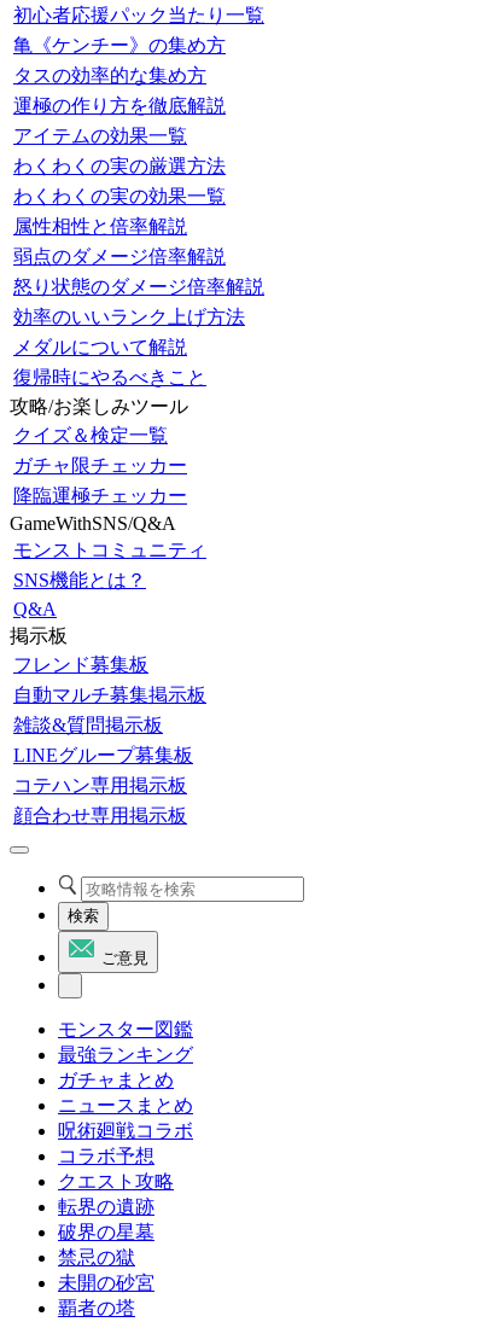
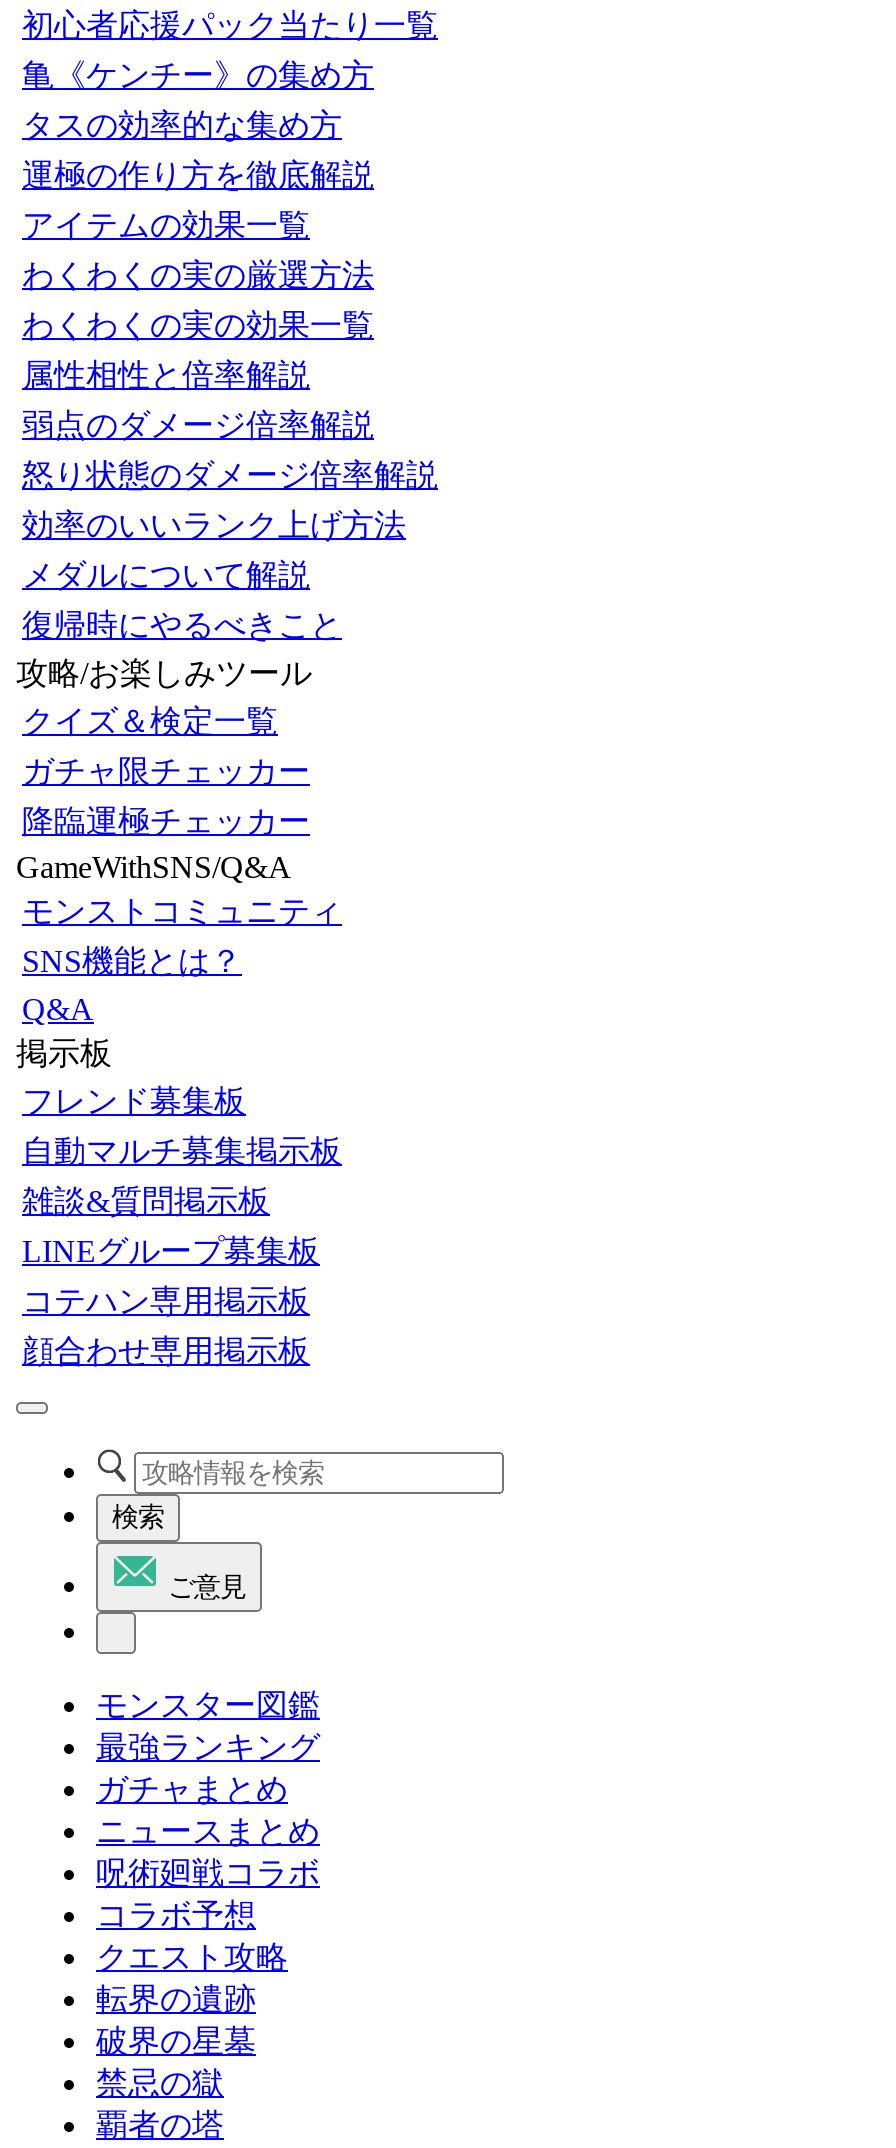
[58,1273,154,1293] 未開の砂宮 -> none

